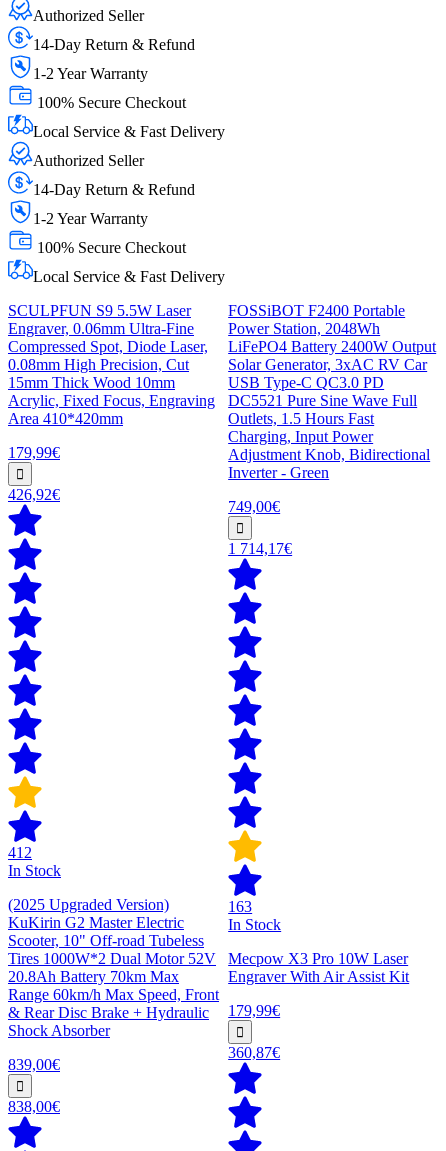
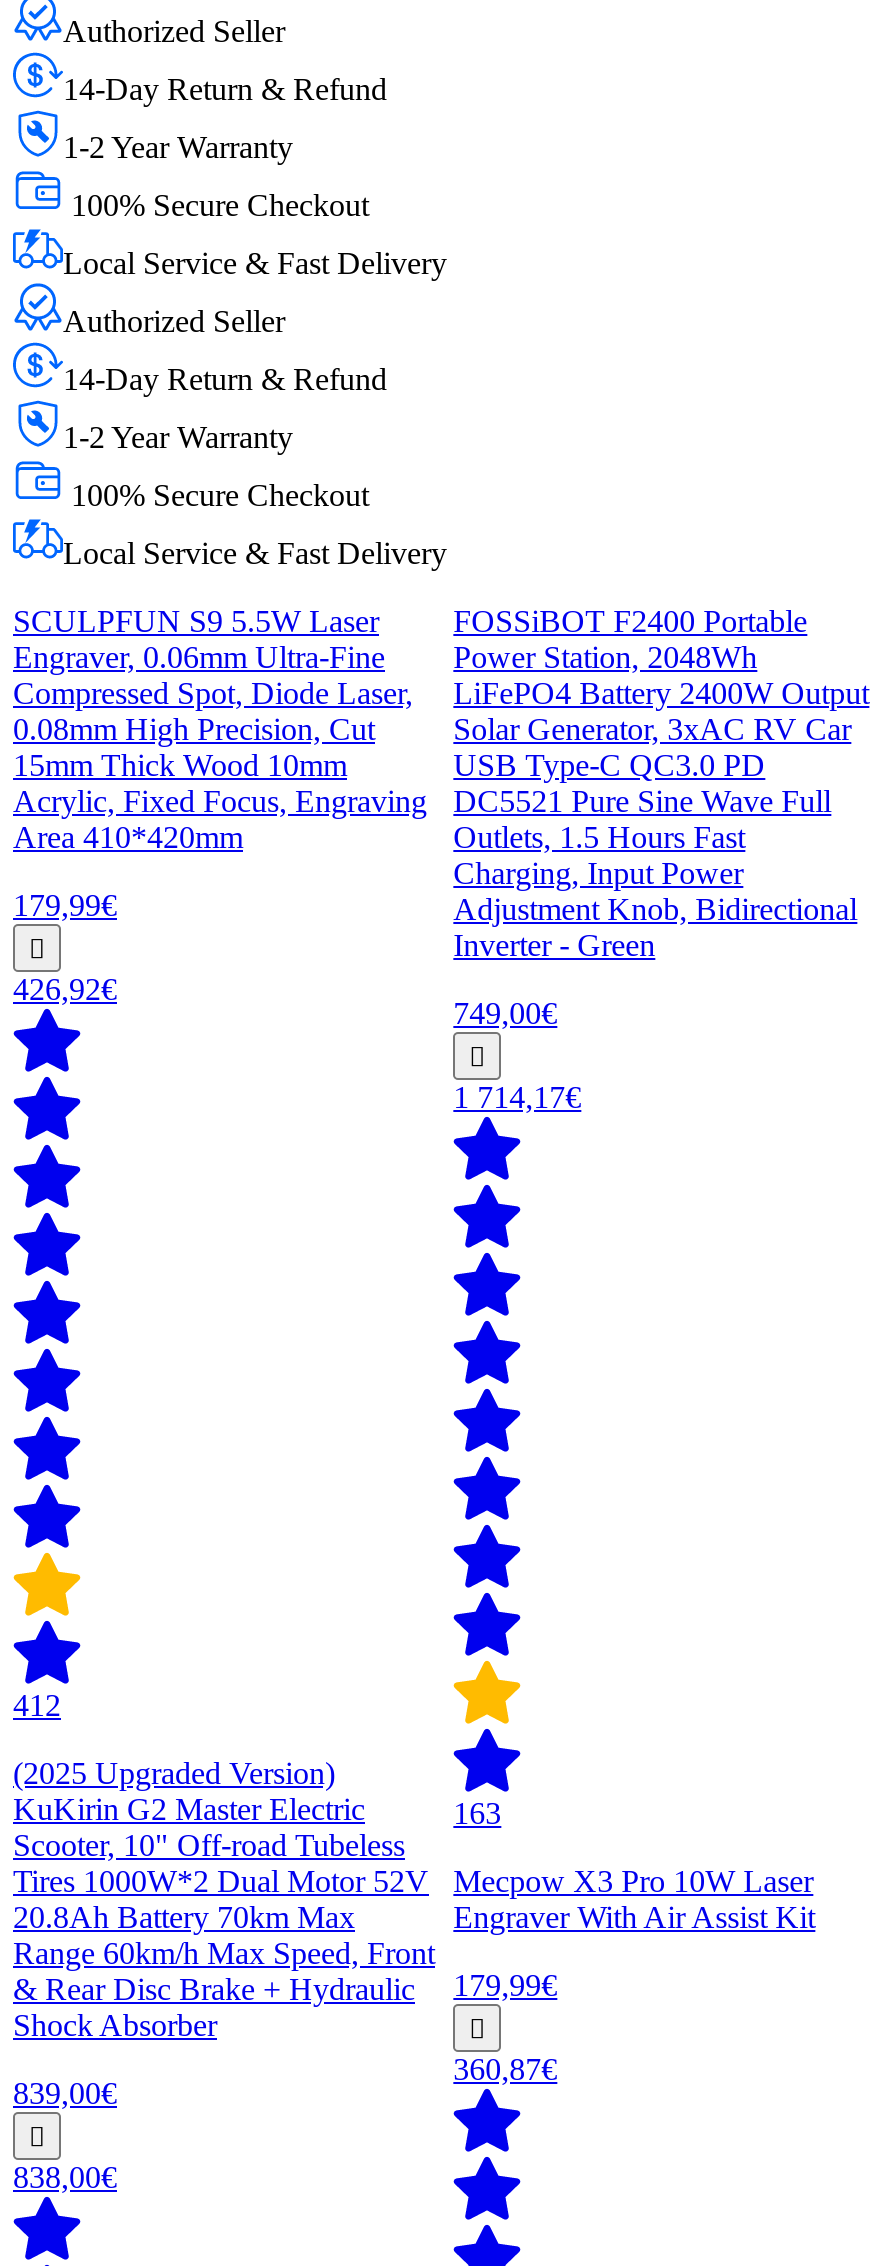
[8,862,61,879] In Stock -> none
[228,916,281,933] In Stock -> none

